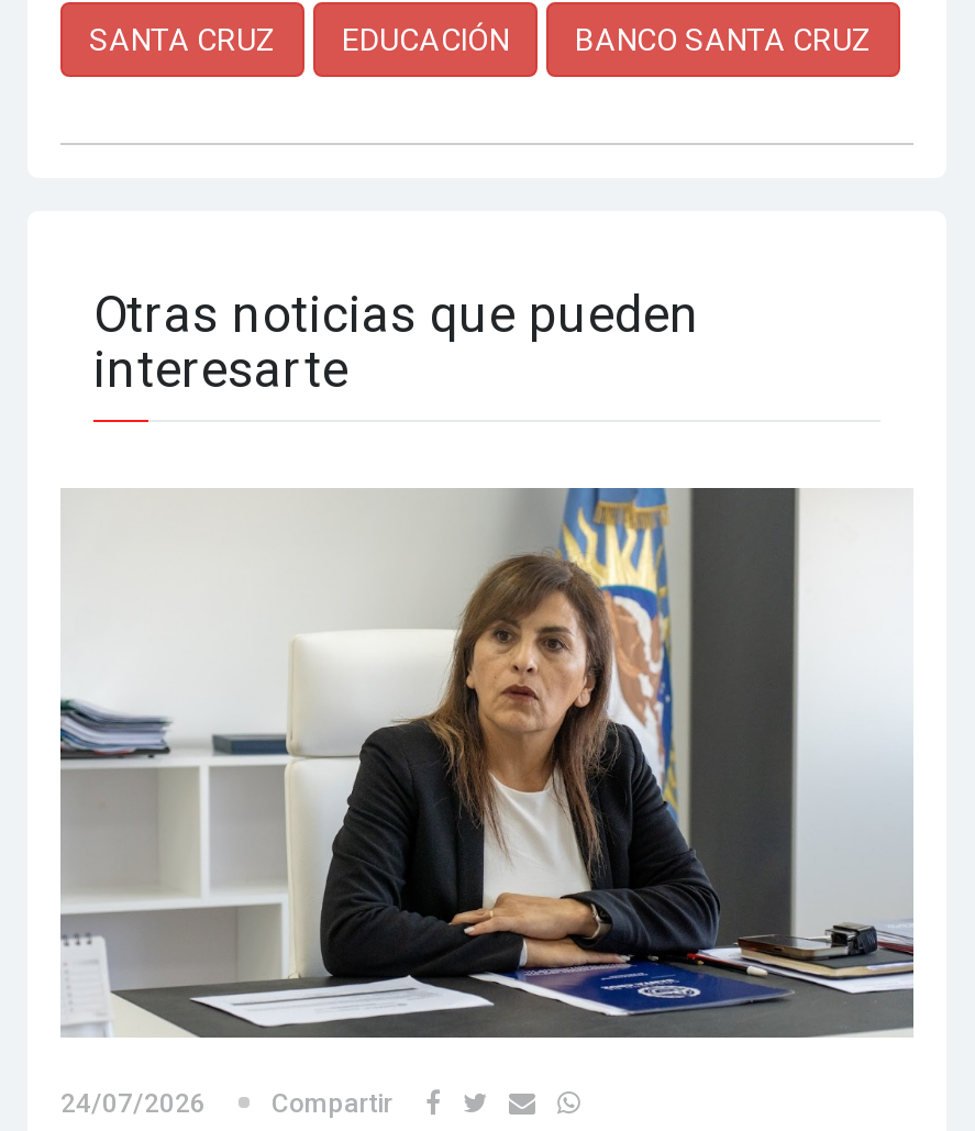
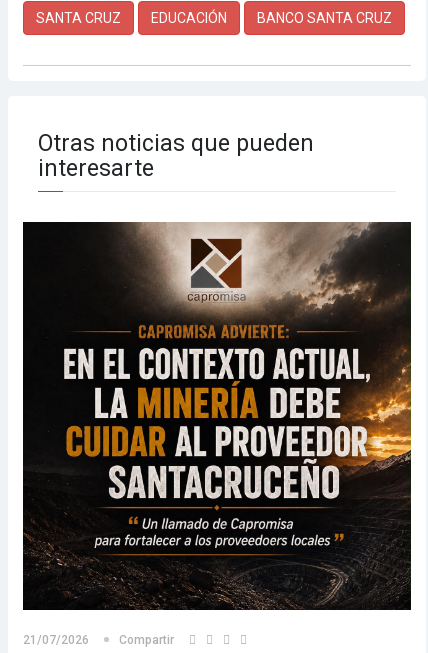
[58,486,913,1118] [image] | 24/07/2026 -> [22,221,412,647] [image] | 21/07/2026

